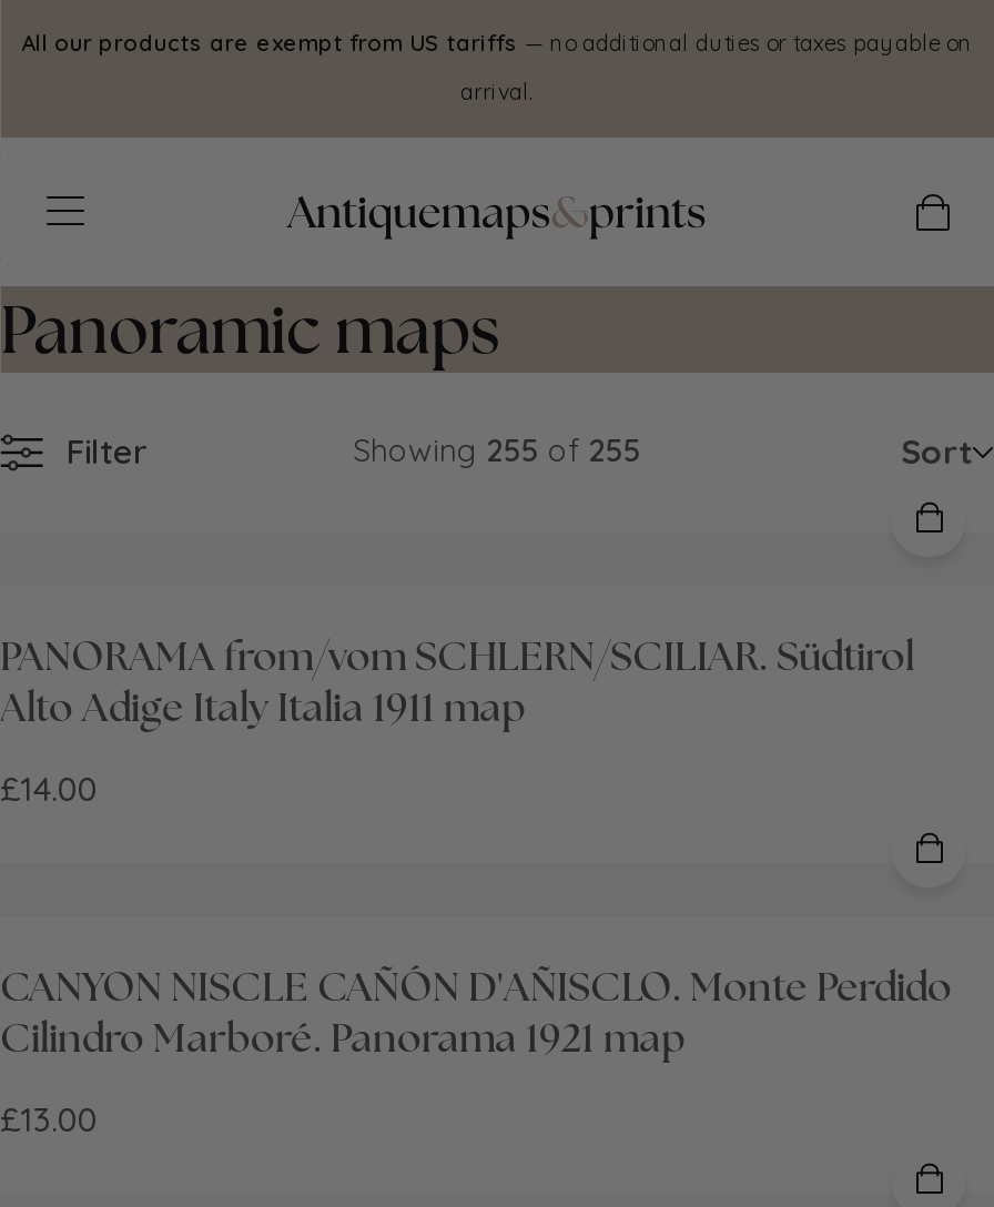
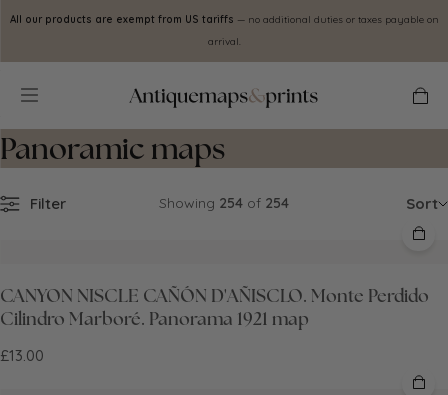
[353,432,641,471] Showing 255 of 255 -> [159,194,289,212] Showing 254 of 254
[0,630,914,810] PANORAMA from/vom SCHLERN/SCILIAR. Südtirol | Alto Adige Italy Italia 1911 map | £14.00 -> none

